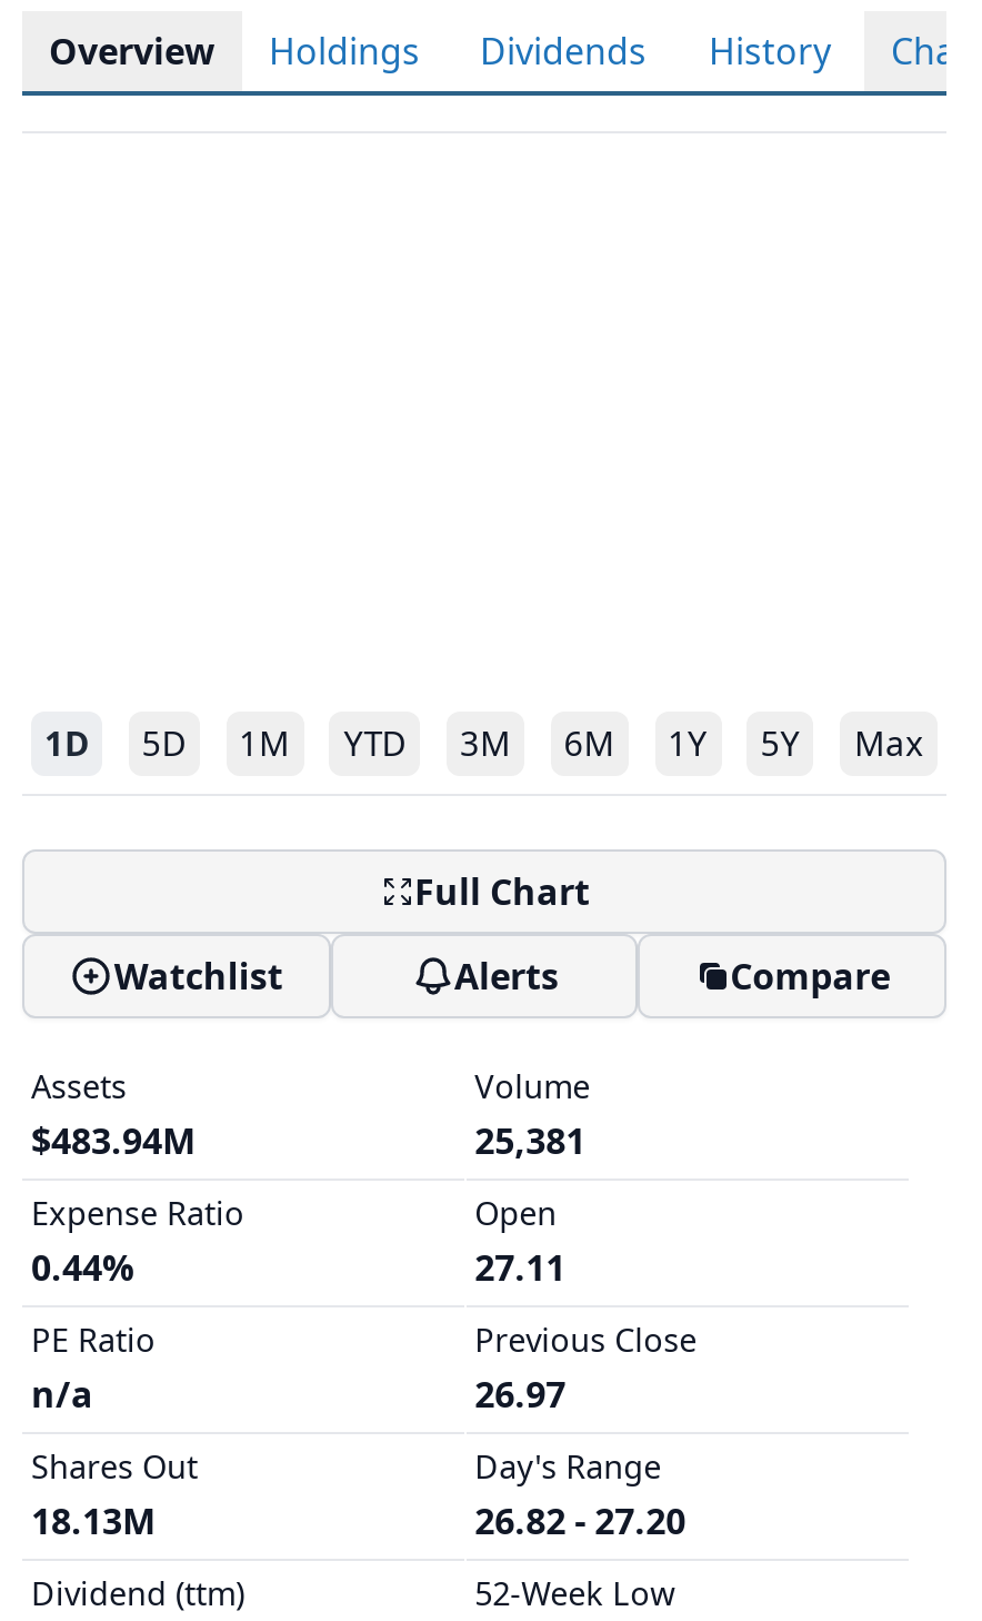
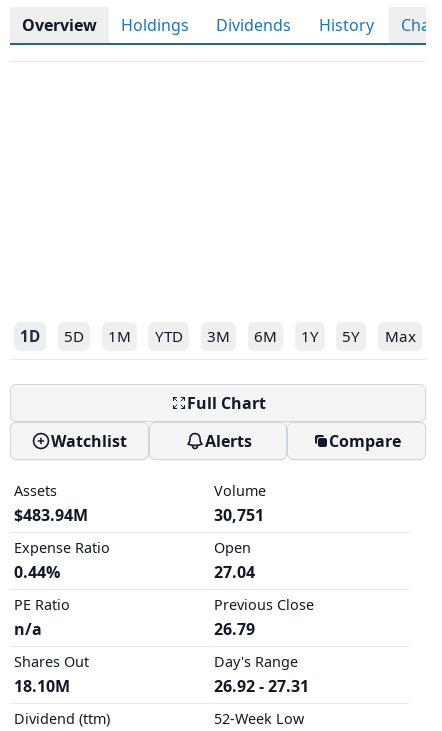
[475,1116,586,1165] 25,381 -> [214,504,264,526] 30,751
[475,1243,566,1292] 27.11 -> [214,561,255,583] 27.04
[475,1370,566,1419] 26.97 -> [214,618,255,640] 26.79
[31,1496,156,1545] 18.13M -> [14,675,70,697] 18.10M
[475,1496,686,1545] 26.82 - 27.20 -> [214,675,309,697] 26.92 - 27.31

